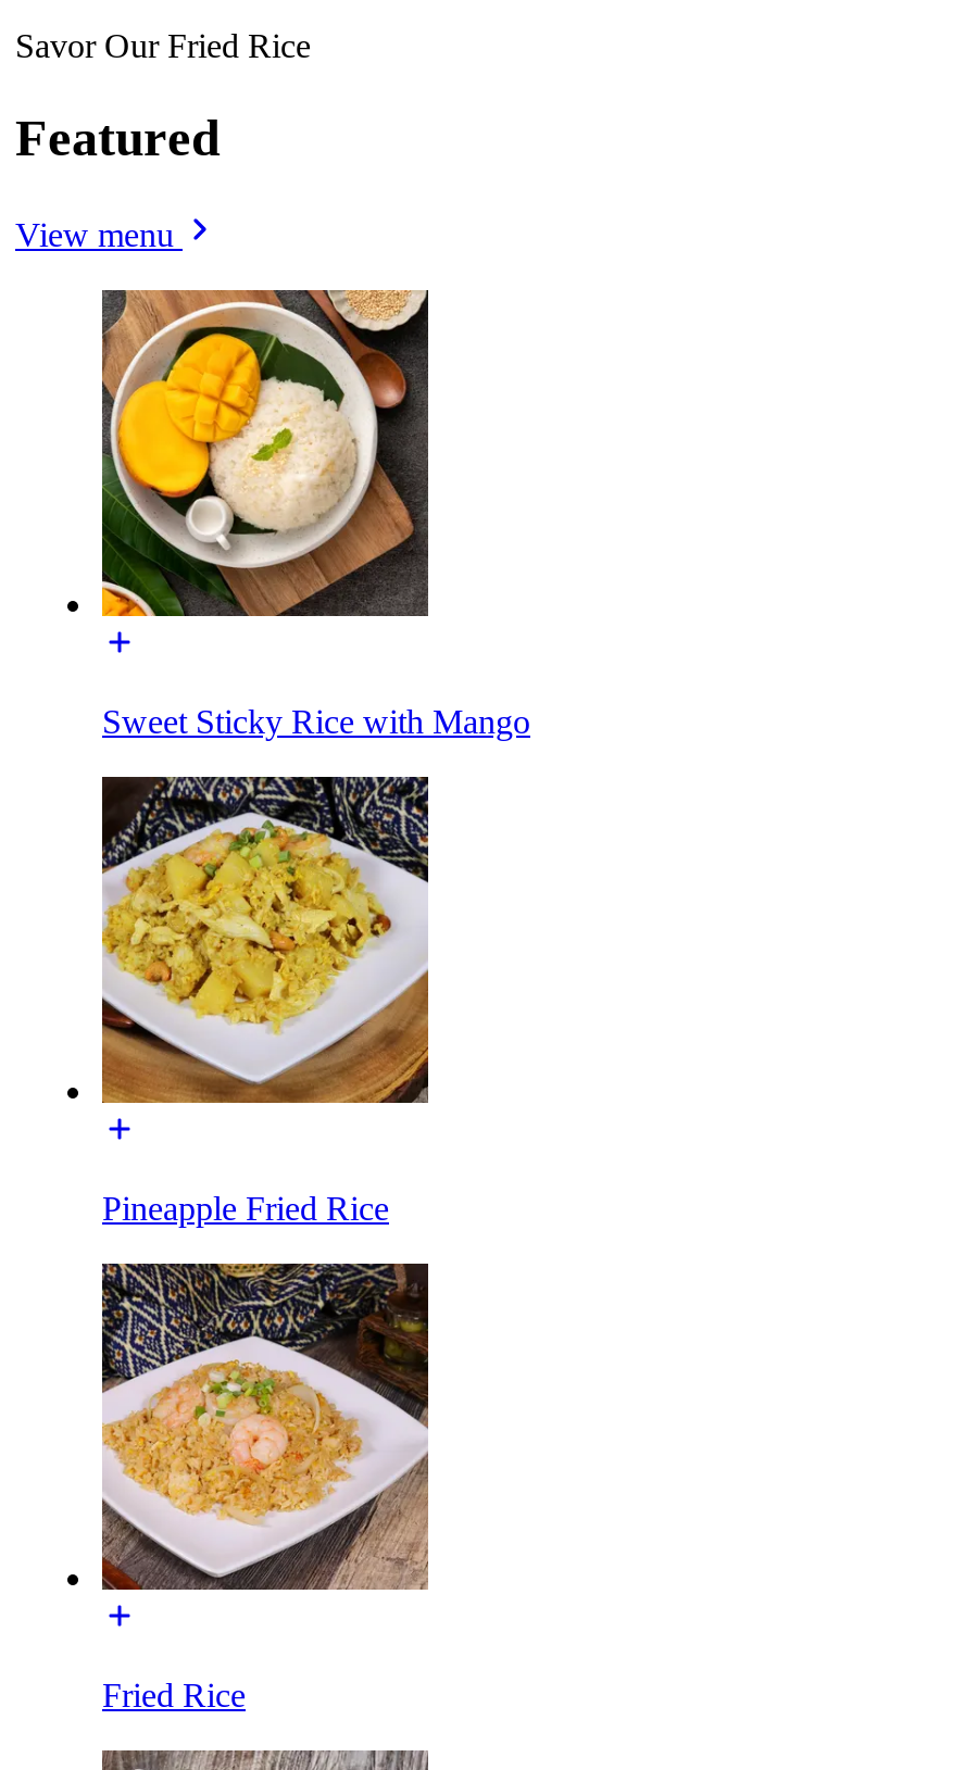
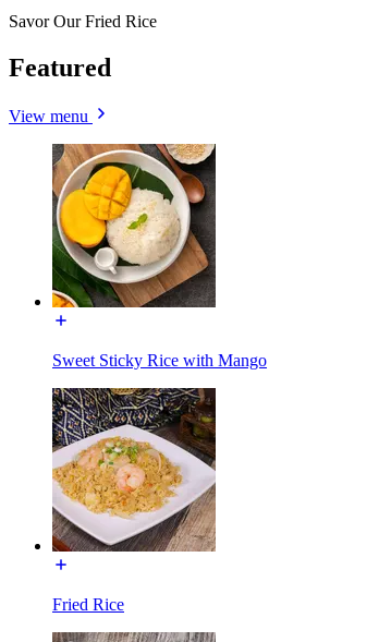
[102,775,430,1226] [image] | Pineapple Fried Rice -> none

